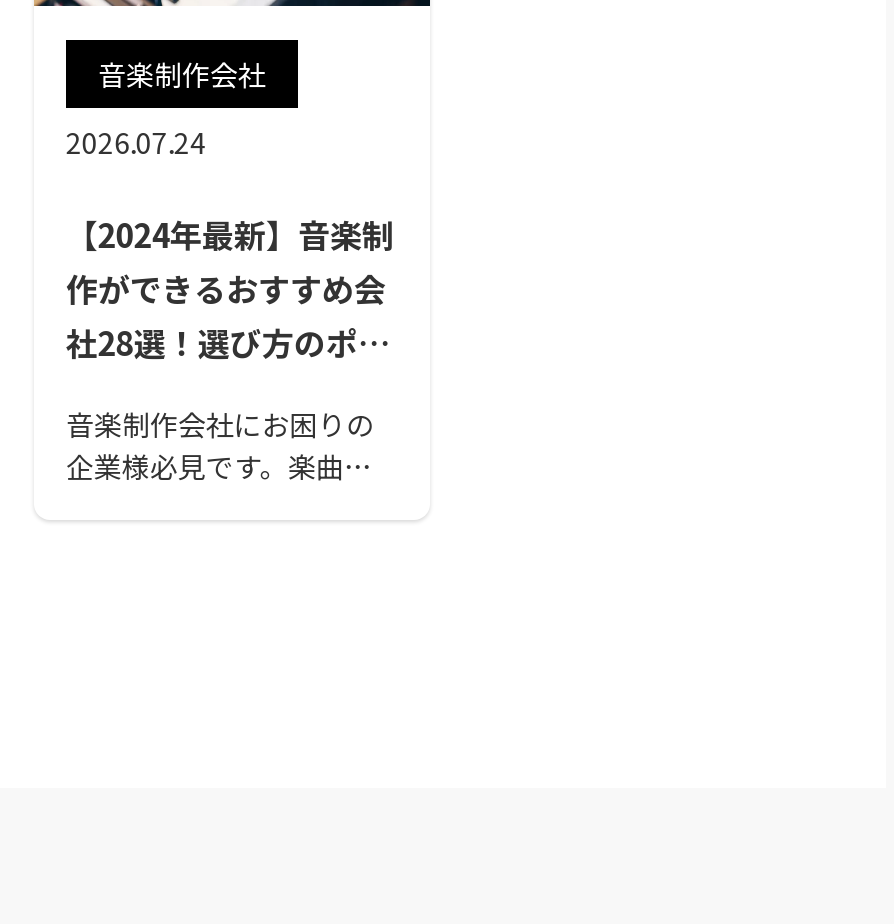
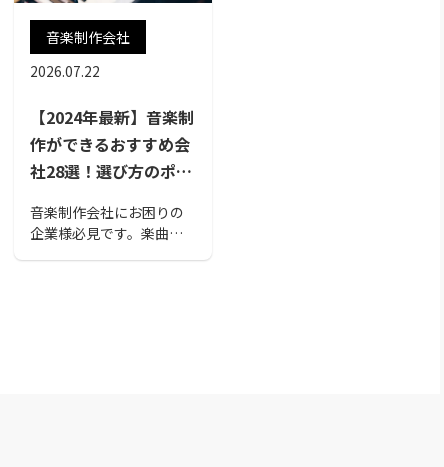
[66,122,206,162] 2026.07.24 -> [30,61,100,81] 2026.07.22

